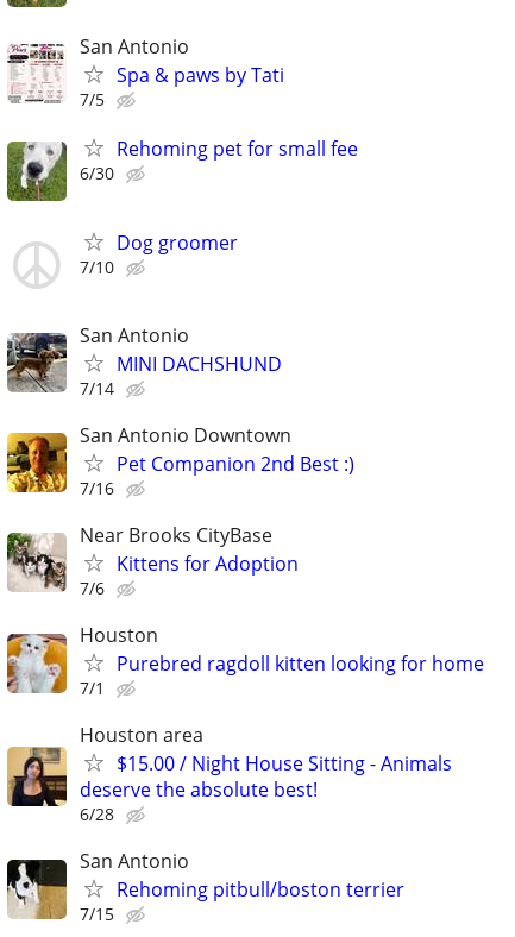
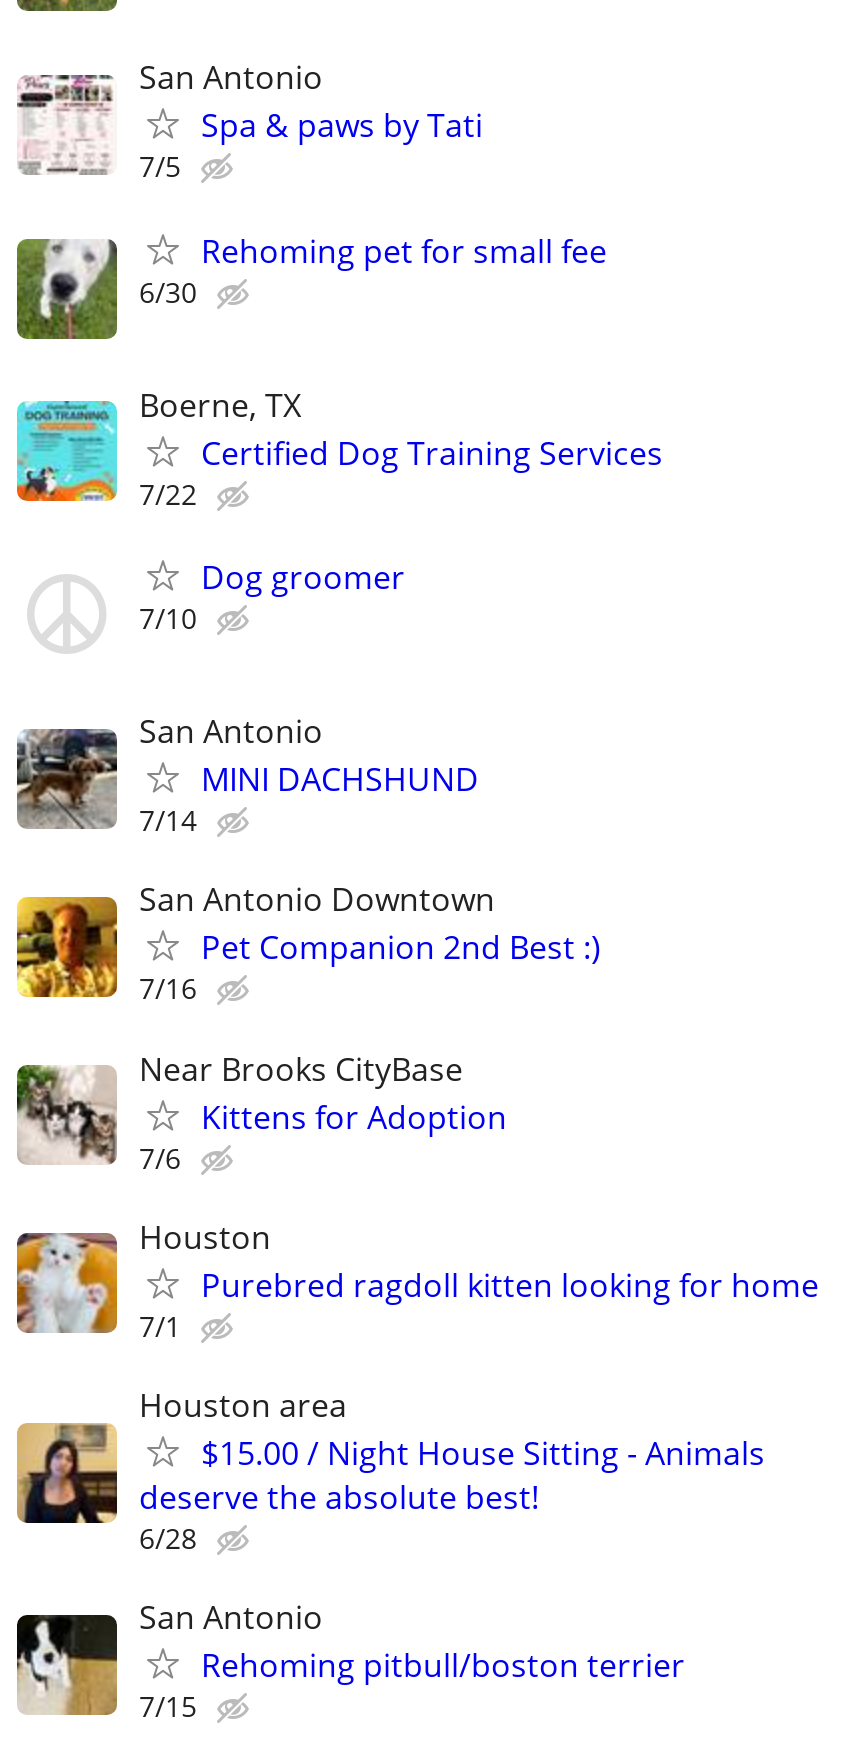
none -> [15,383,663,513] [image] | Boerne, TX | Certified Dog Training Services | 7/22

